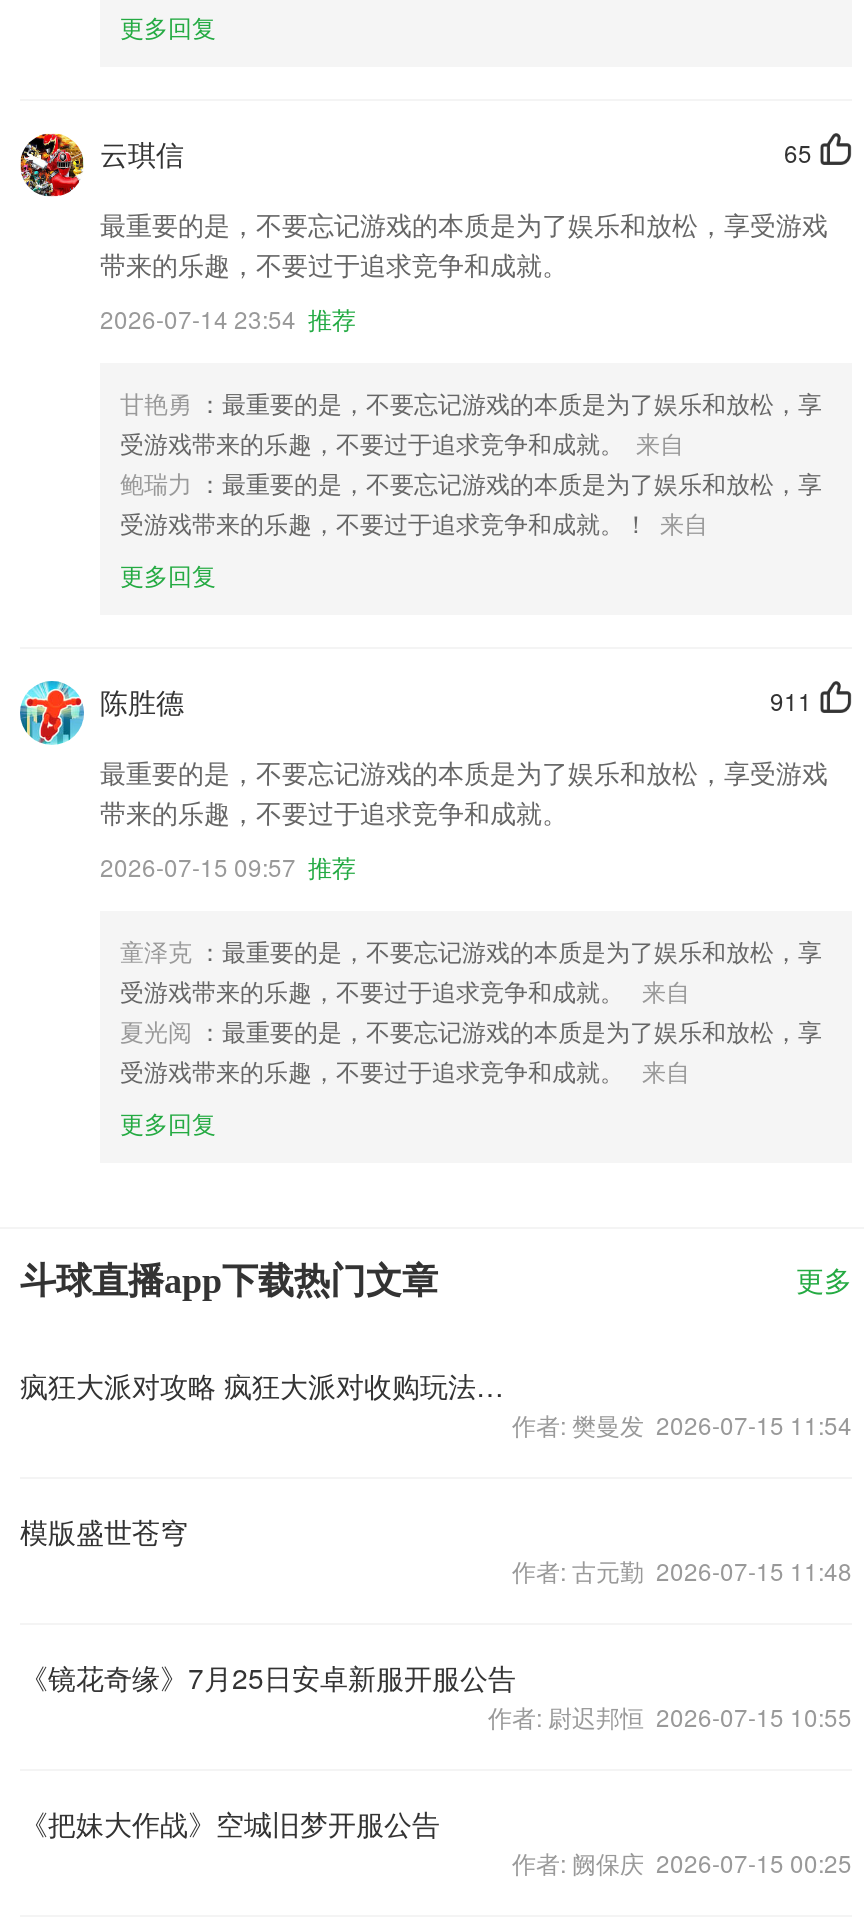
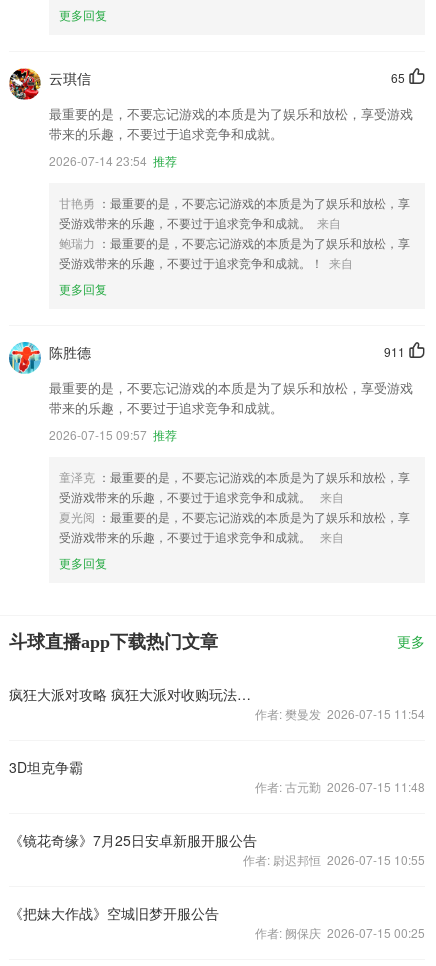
[20,1511,188,1551] 模版盛世苍穹 -> [9,757,83,777] 3D坦克争霸

